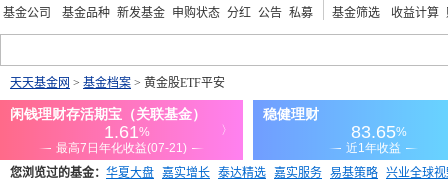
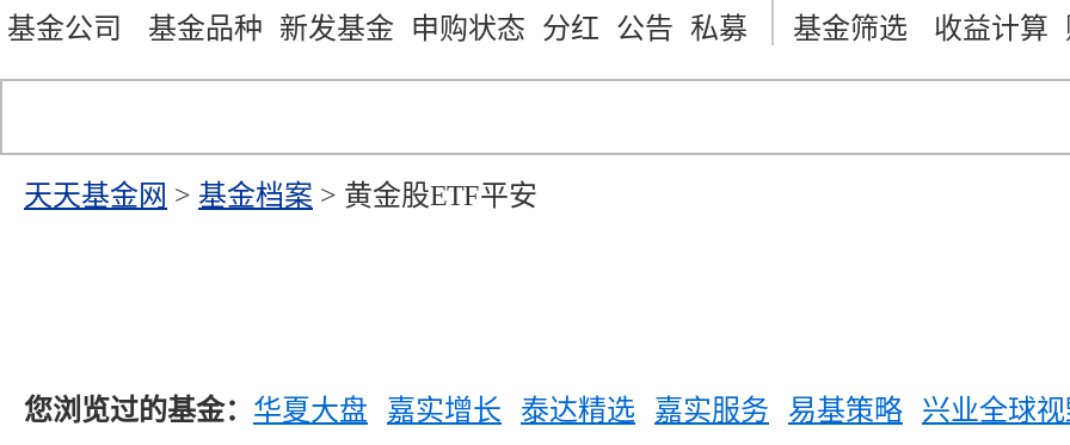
[3,99,244,161] [image] -> none
[252,99,445,161] [image] -> none

